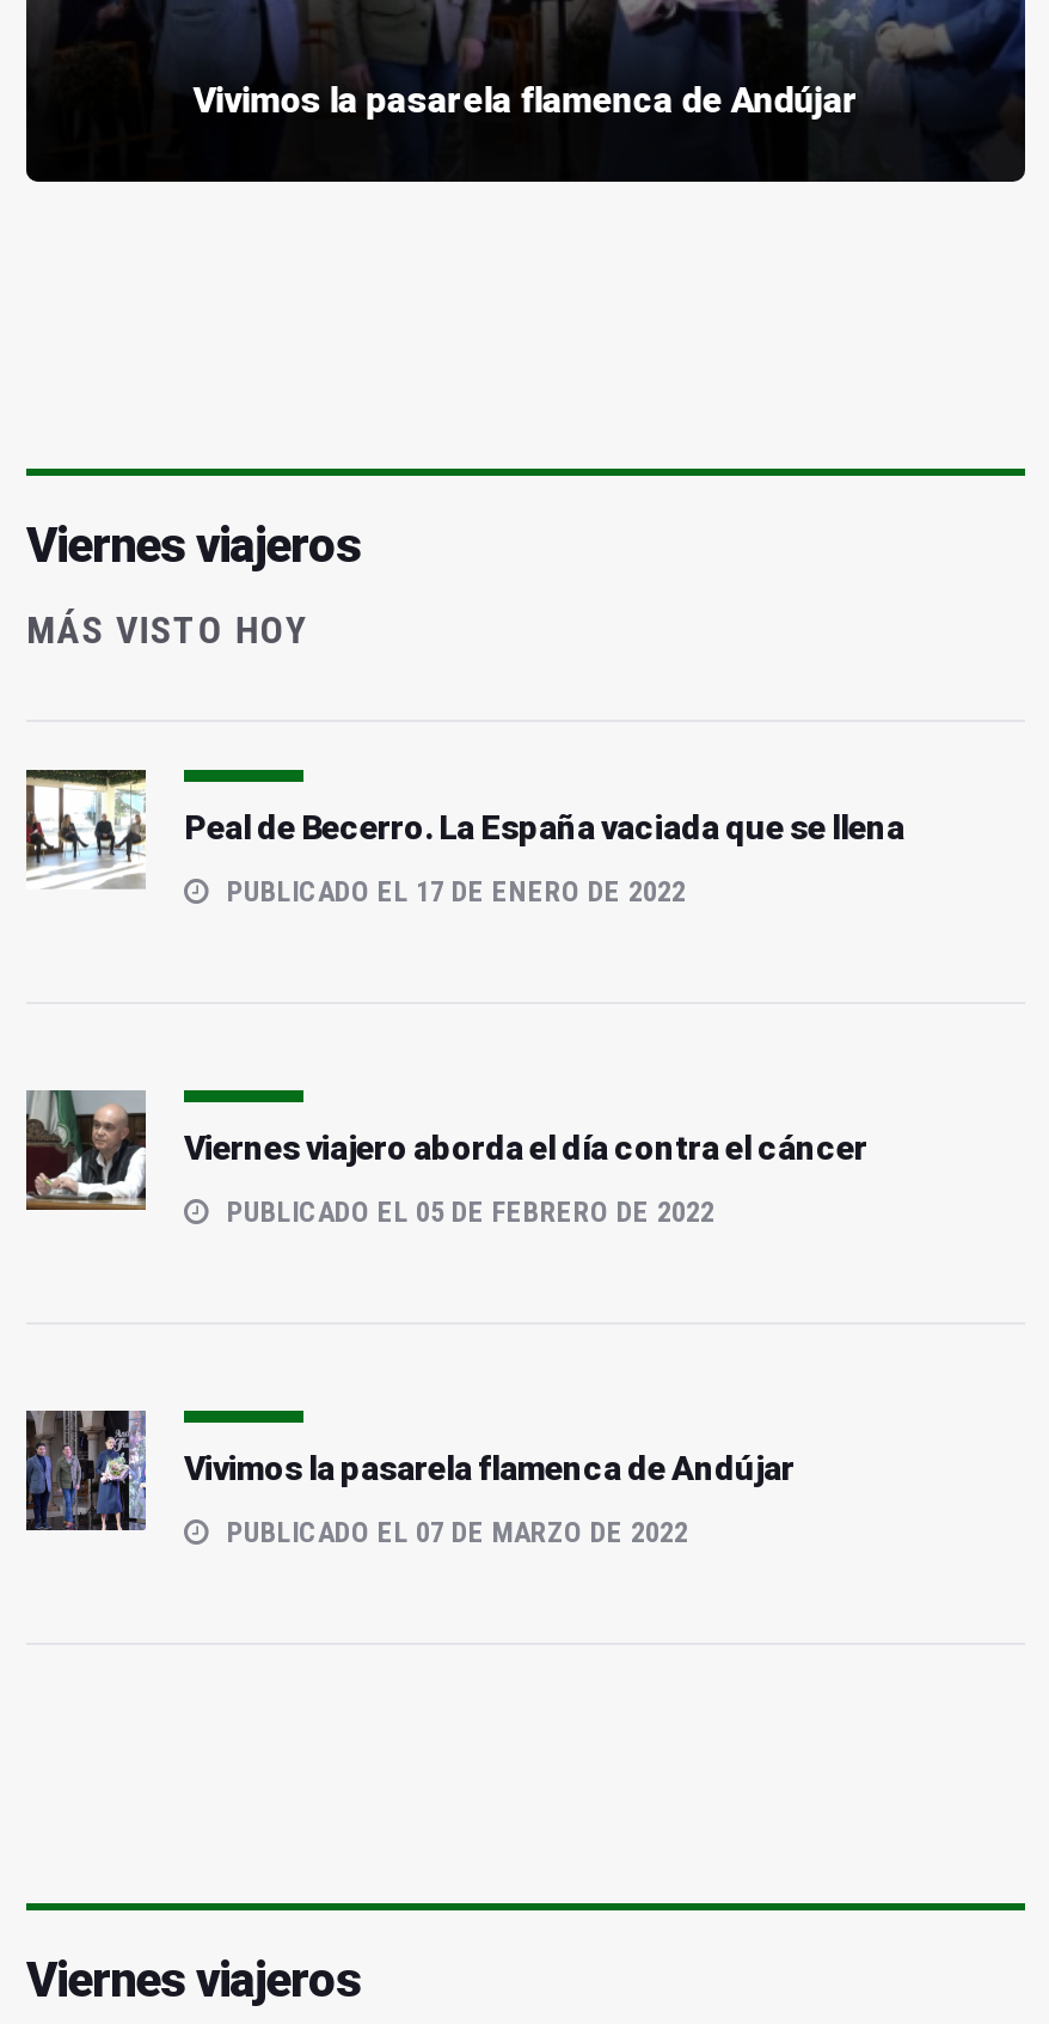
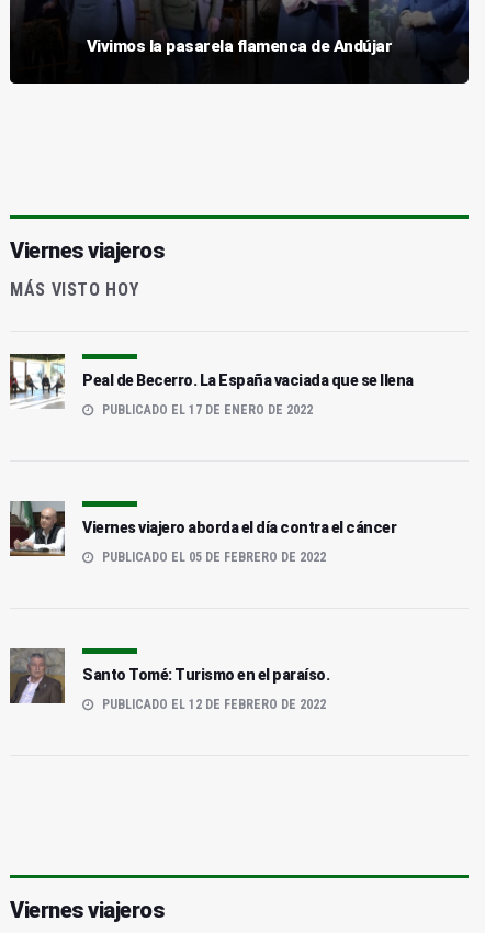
[26,1411,795,1533] [image] | Vivimos la pasarela flamenca de Andújar -> [10,648,329,703] [image] | Santo Tomé: Turismo en el paraíso.
[220,1516,688,1550] PUBLICADO EL 07 DE MARZO DE 2022 -> [99,697,326,712] PUBLICADO EL 12 DE FEBRERO DE 2022

